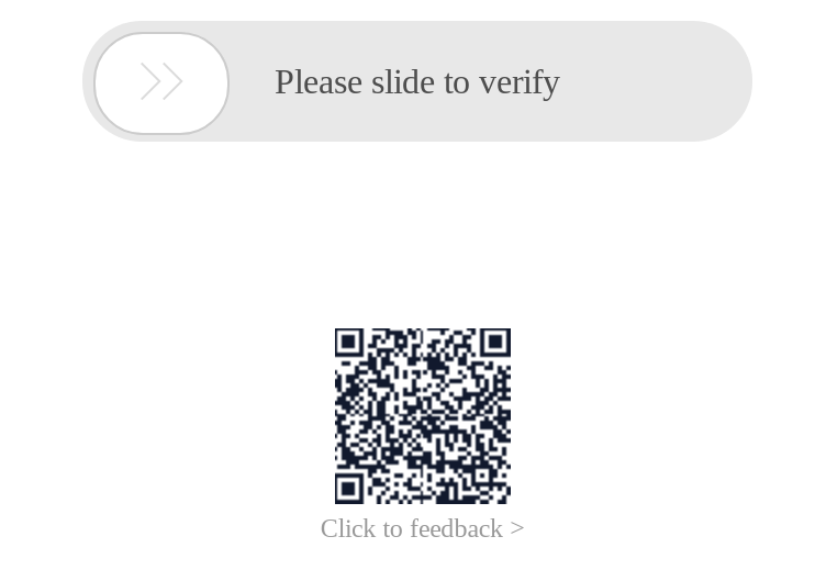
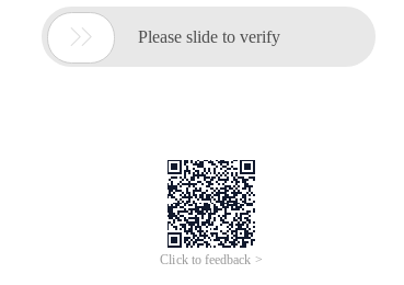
[333,328,513,506] [image] -> [168,159,256,249] [image]

